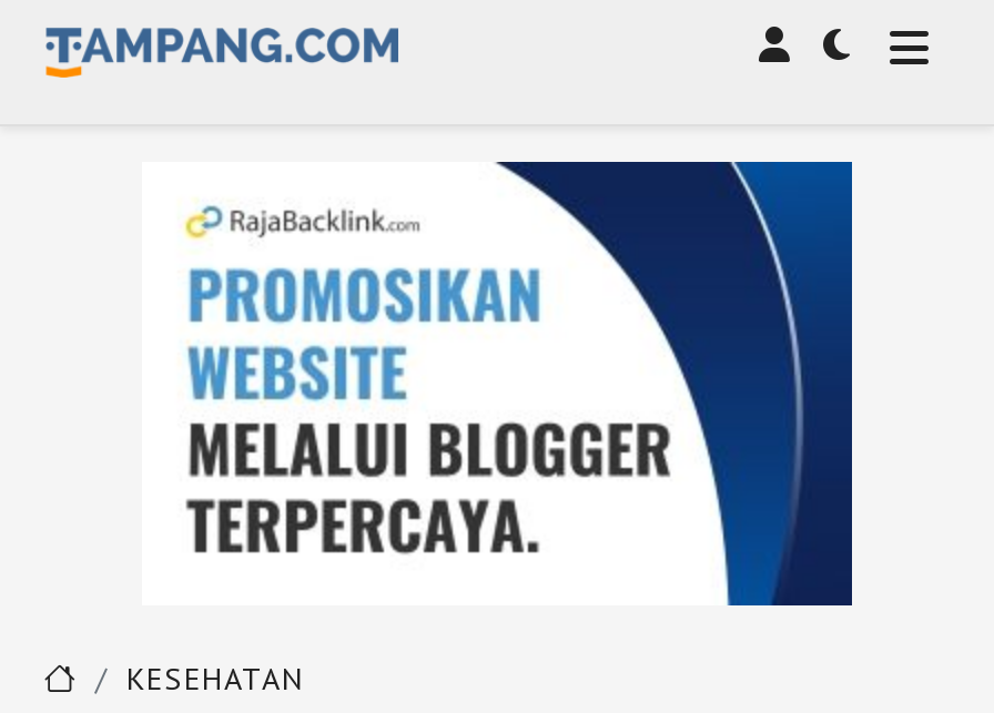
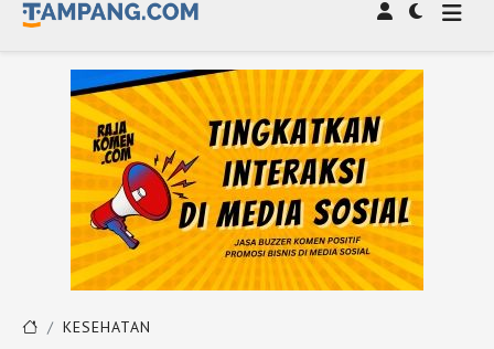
[142,160,854,608] [image] -> [69,68,425,292] [image]

